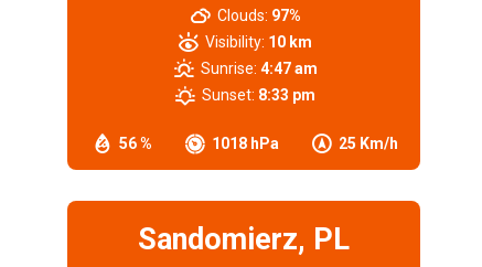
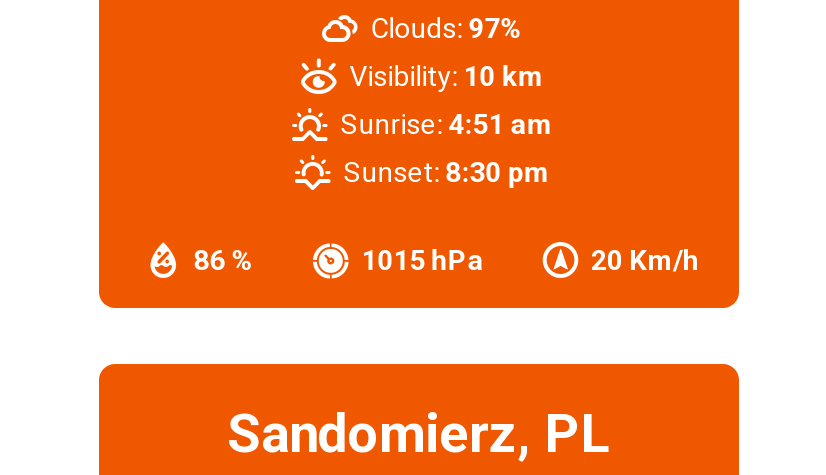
[200,59,317,77] Sunrise: 4:47 am -> [340,108,552,140] Sunrise: 4:51 am
[202,86,316,104] Sunset: 8:33 pm -> [343,156,549,188] Sunset: 8:30 pm
[120,134,153,152] 56 % -> [194,244,254,276] 86 %
[212,134,279,152] 1018 hPa -> [361,244,483,276] 1015 hPa
[339,134,398,152] 25 Km/h -> [591,244,699,276] 20 Km/h

